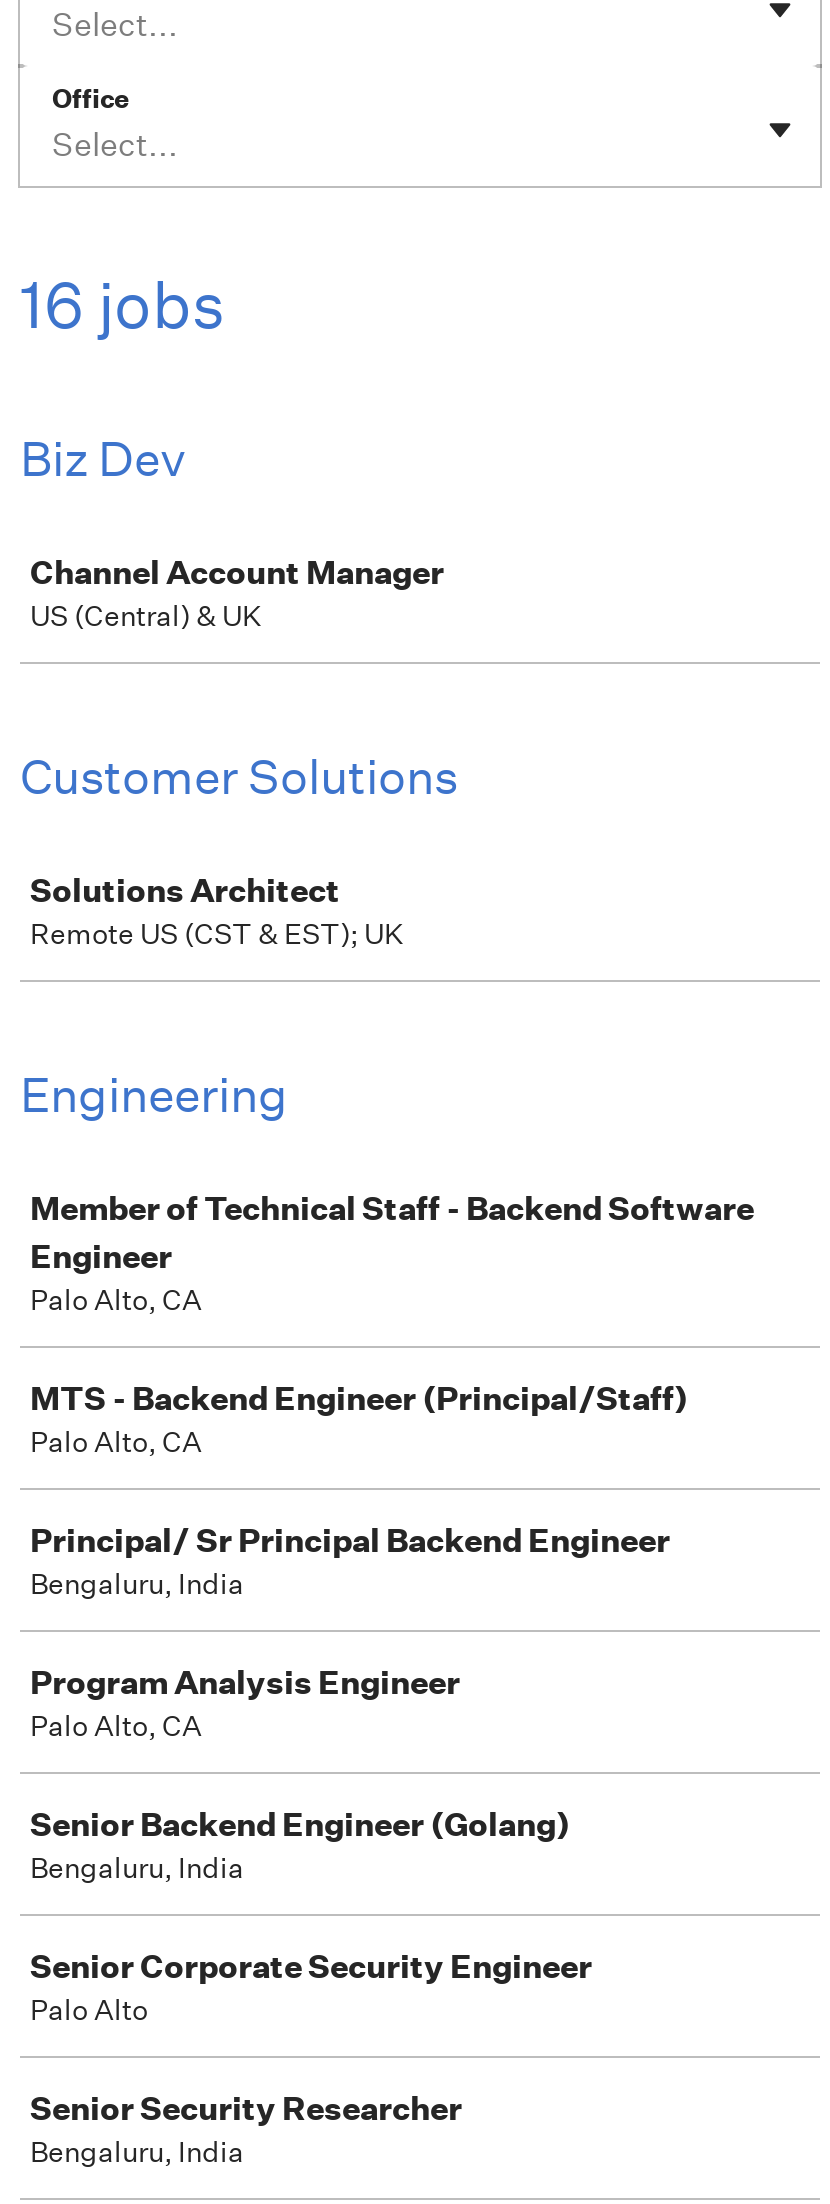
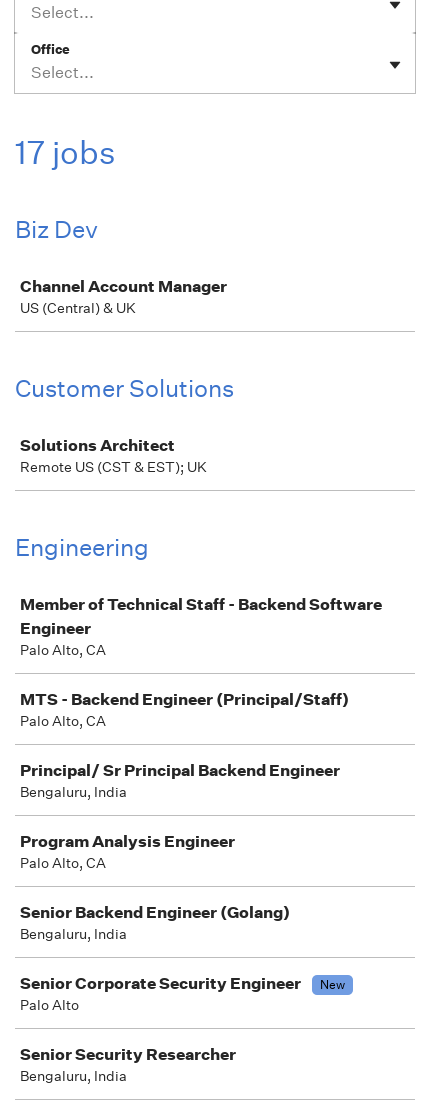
[20,266,226,344] 16 jobs -> [15,133,116,172] 17 jobs
none -> [320,976,345,993] New

